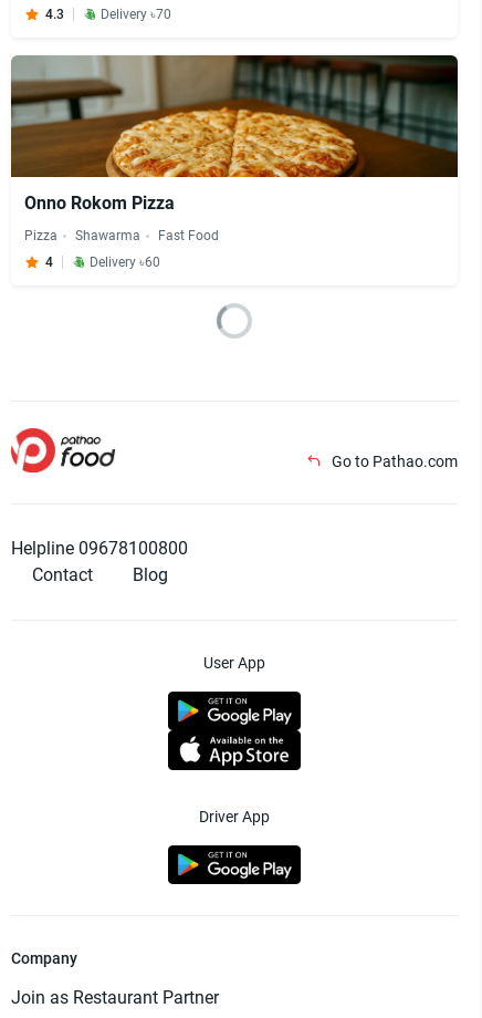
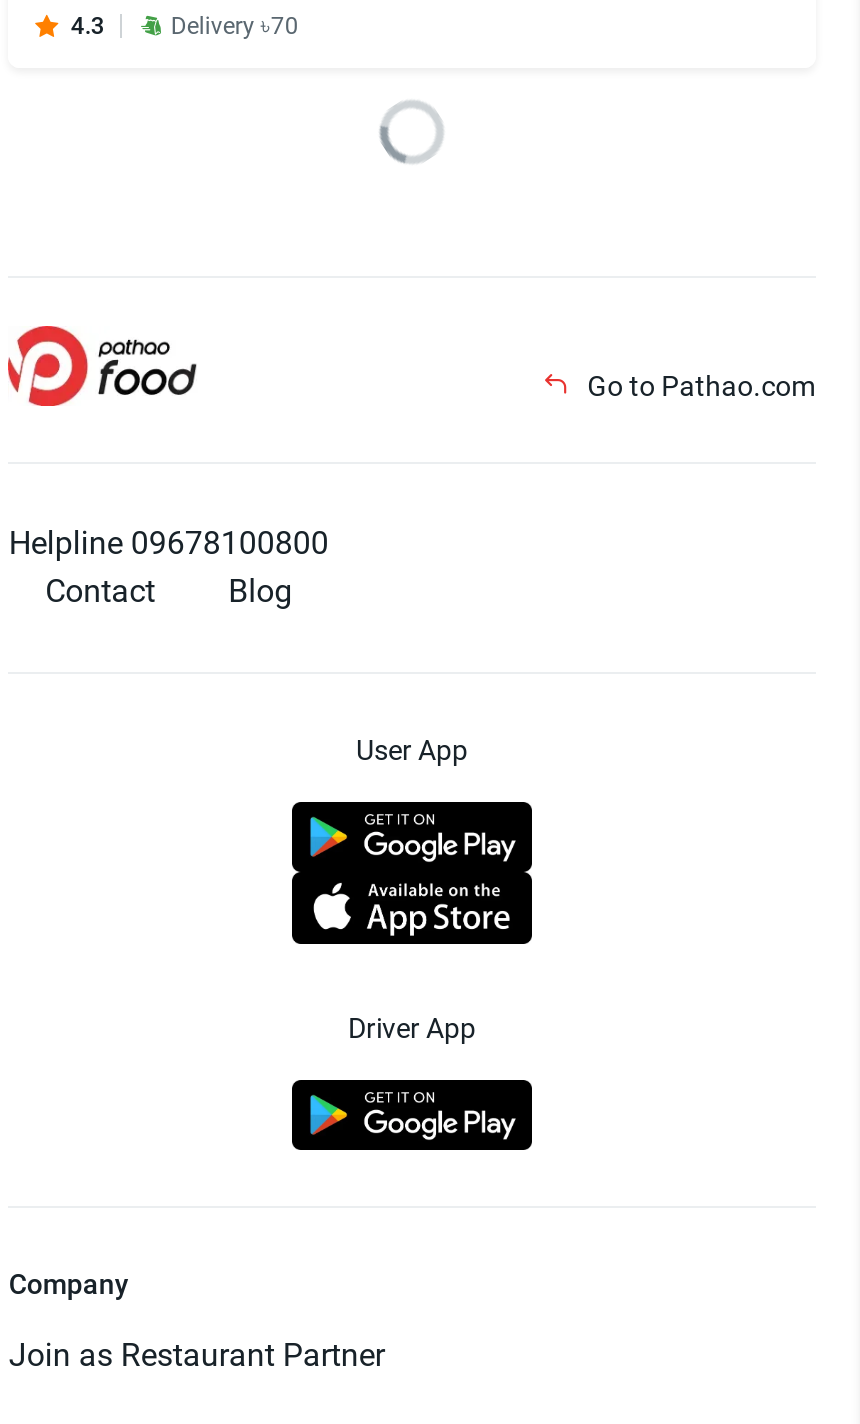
[10,54,459,270] [image] | Onno Rokom Pizza | Pizza | Shawarma | Fast Food | 4 | Delivery ৳60 -> none

